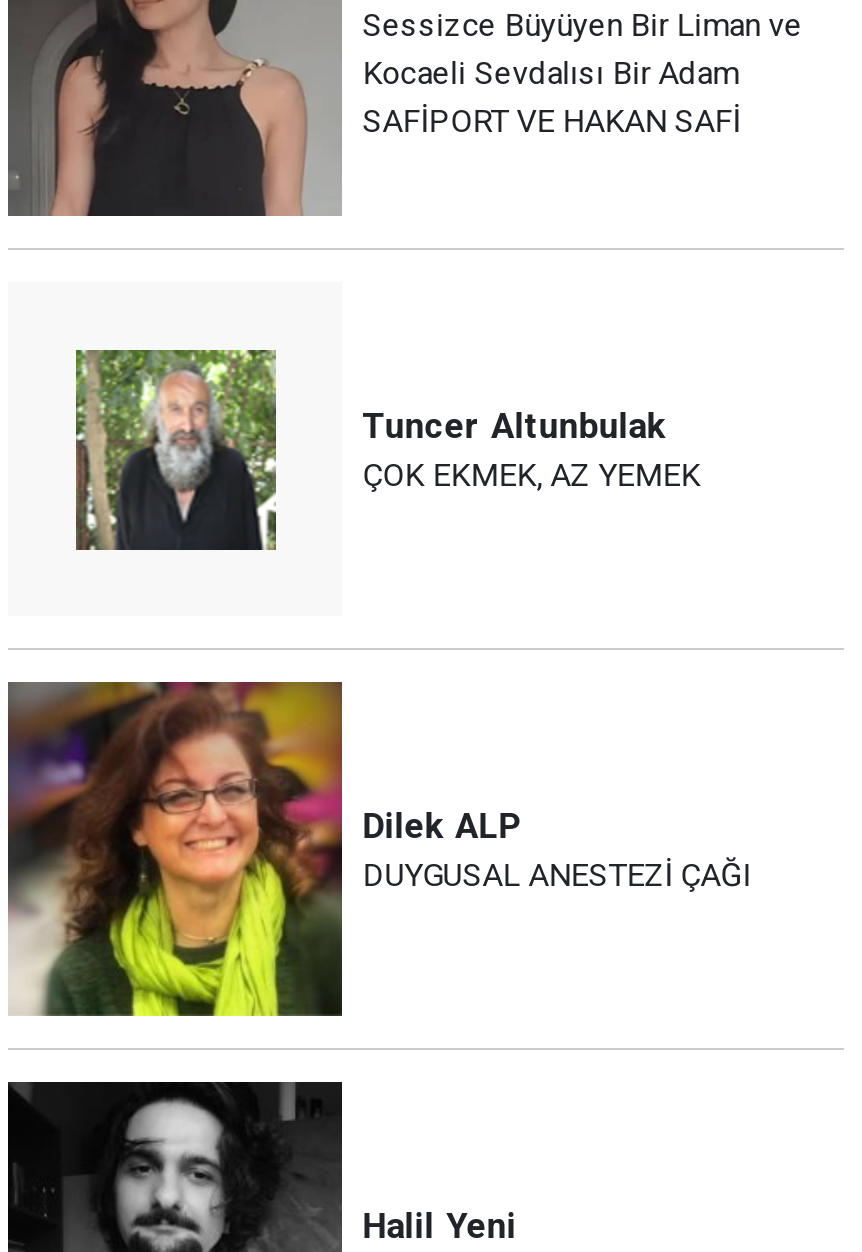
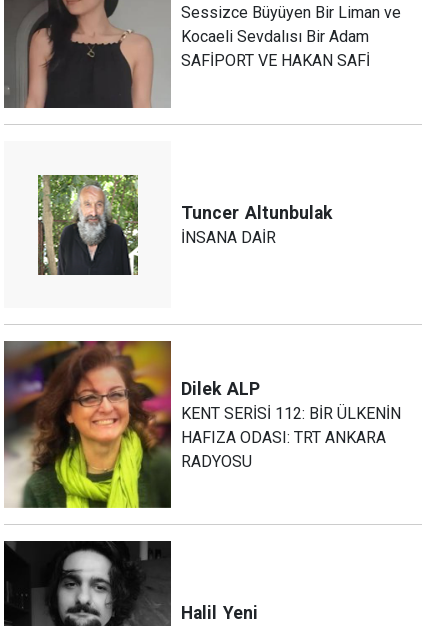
[362,455,700,493] ÇOK EKMEK, AZ YEMEK -> [181,227,276,246] İNSANA DAİR
moved [362,805,520,845] -> [181,379,260,399]: Dilek ALP
[362,855,752,893] DUYGUSAL ANESTEZİ ÇAĞI -> [181,404,401,471] KENT SERİSİ 112: BİR ÜLKENİN | HAFIZA ODASI: TRT ANKARA | RADYOSU

